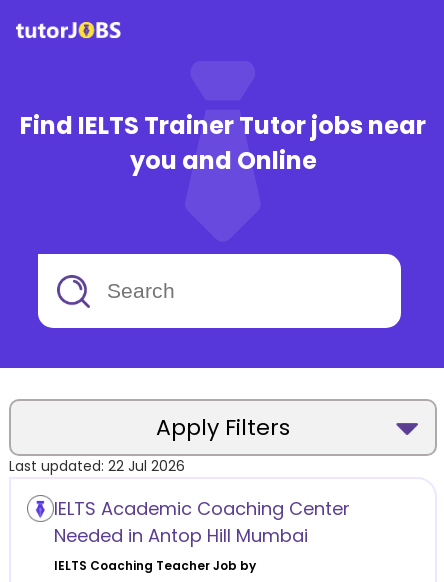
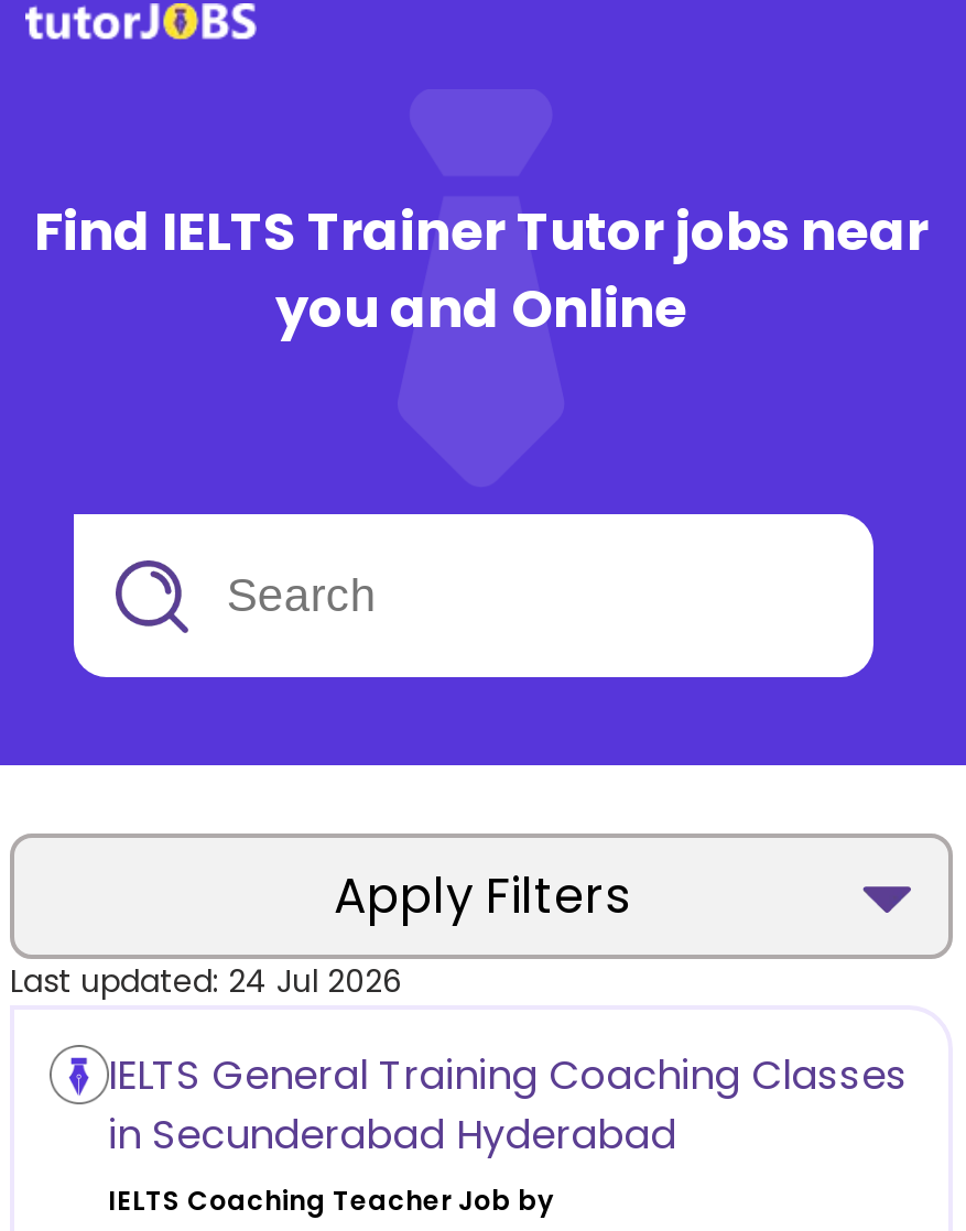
[9,456,185,476] Last updated:22 Jul 2026 -> [10,959,402,1003] Last updated:24 Jul 2026
[53,495,349,547] IELTS Academic Coaching Center | Needed in Antop Hill Mumbai -> [108,1046,908,1161] IELTS General Training Coaching Classes | in Secunderabad Hyderabad

